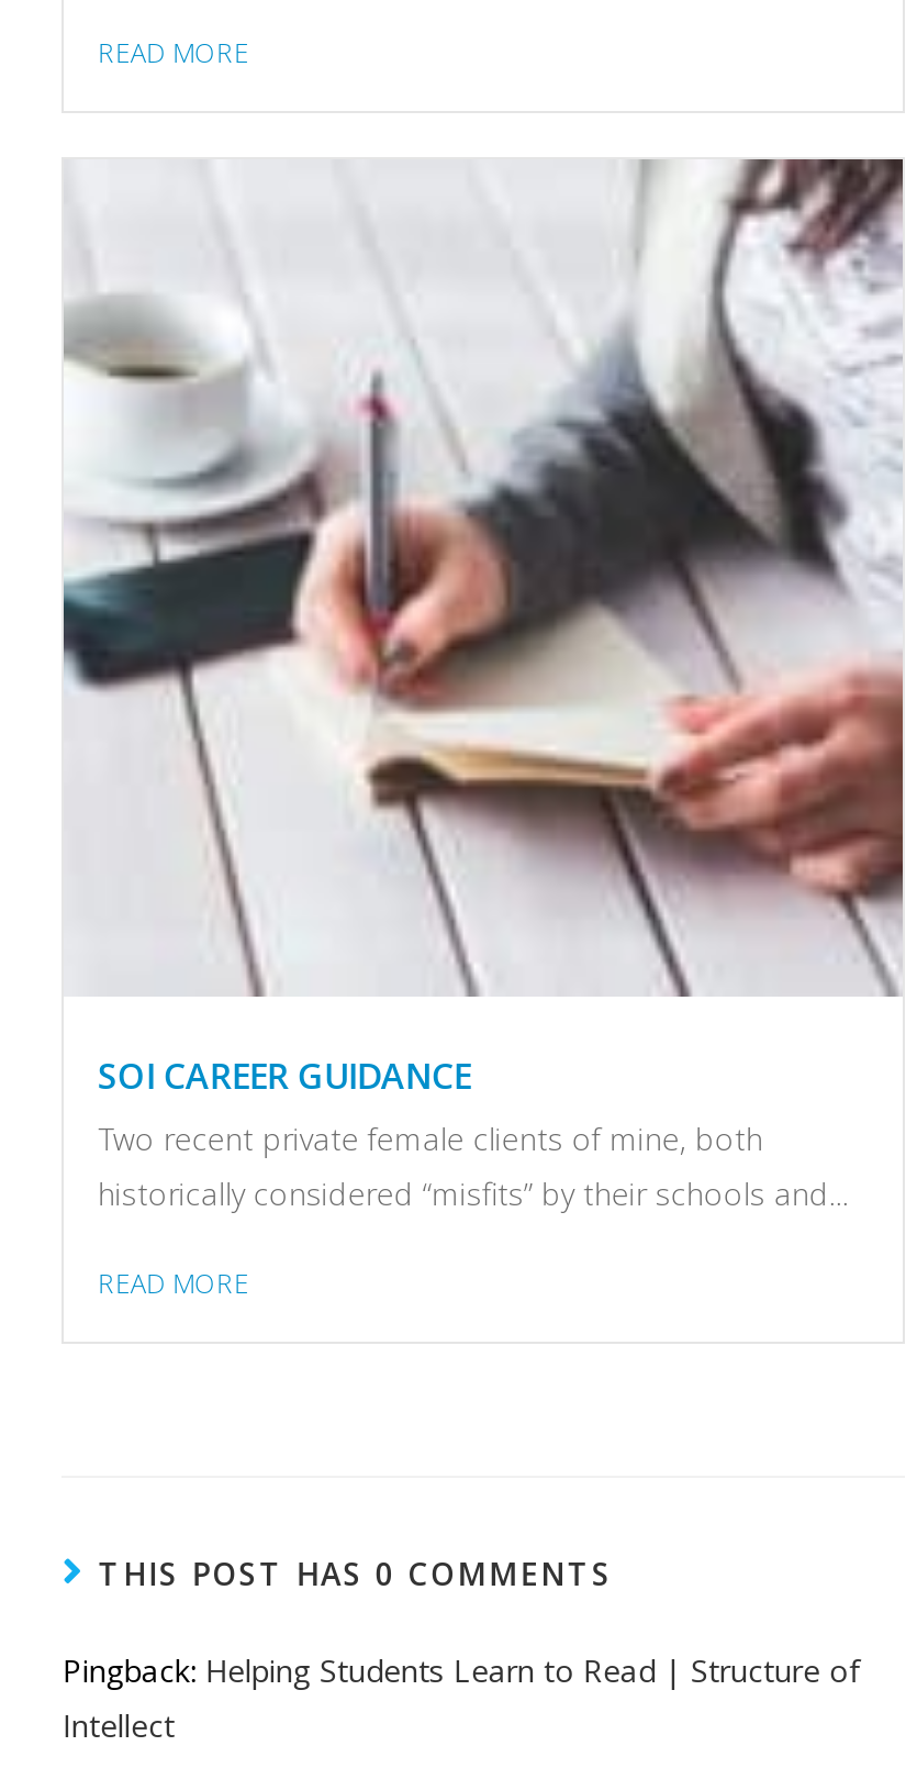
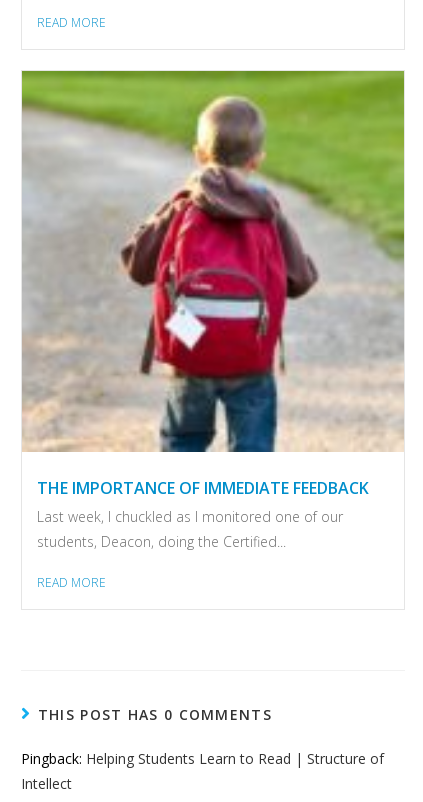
[64,157,905,1214] [image] | SOI CAREER GUIDANCE | Two recent private female clients of mine, both | historically considered “misfits” by their schools and... -> [21,70,405,551] [image] | THE IMPORTANCE OF IMMEDIATE FEEDBACK | Last week, I chuckled as I monitored one of our | students, Deacon, doing the Certified...

